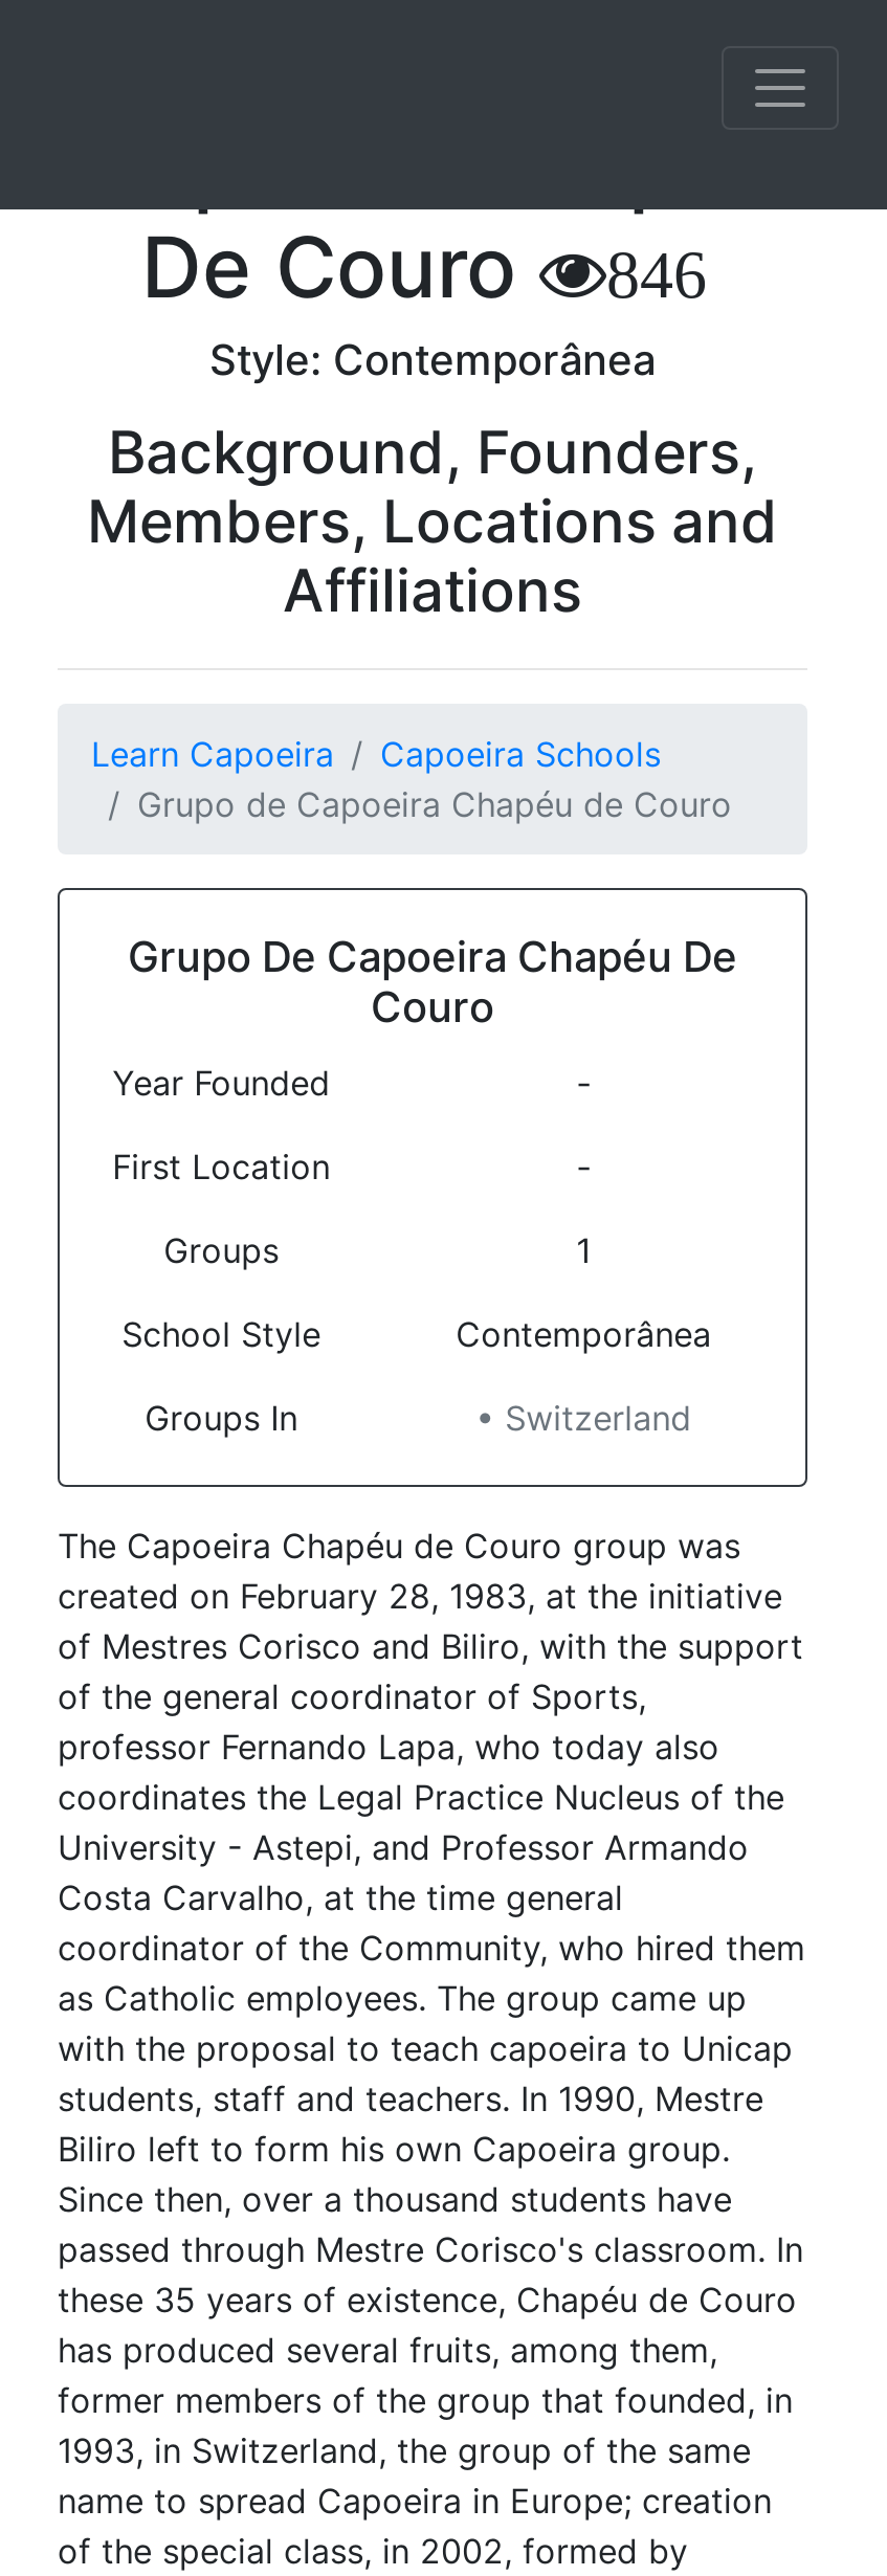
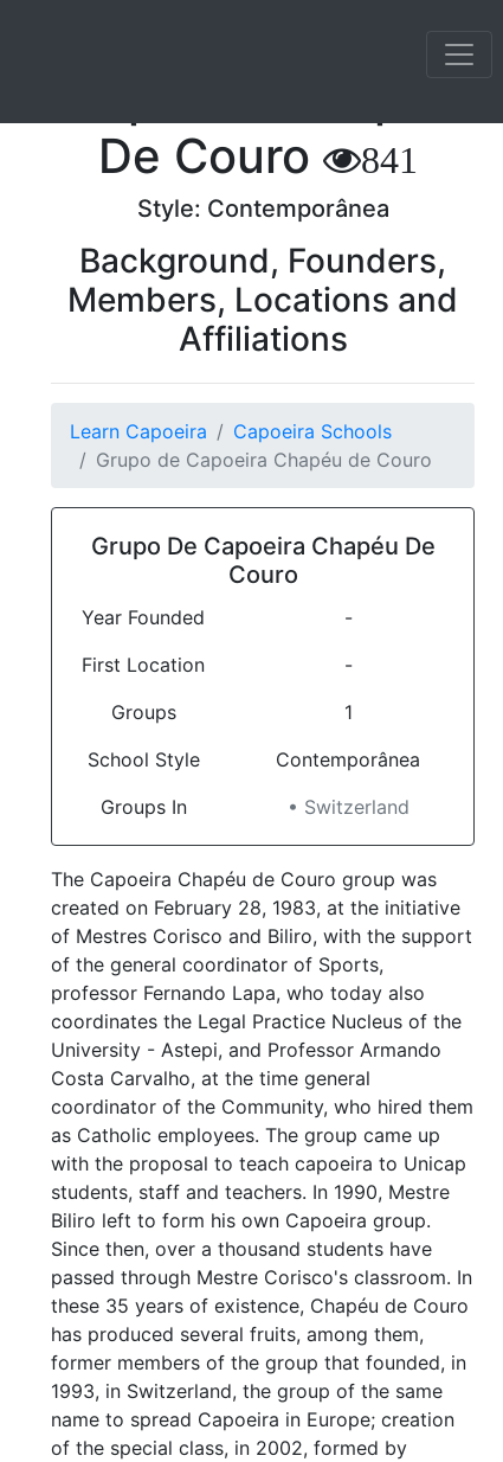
[141,216,707,318] De Couro 846 -> [98,127,418,185] De Couro 841

